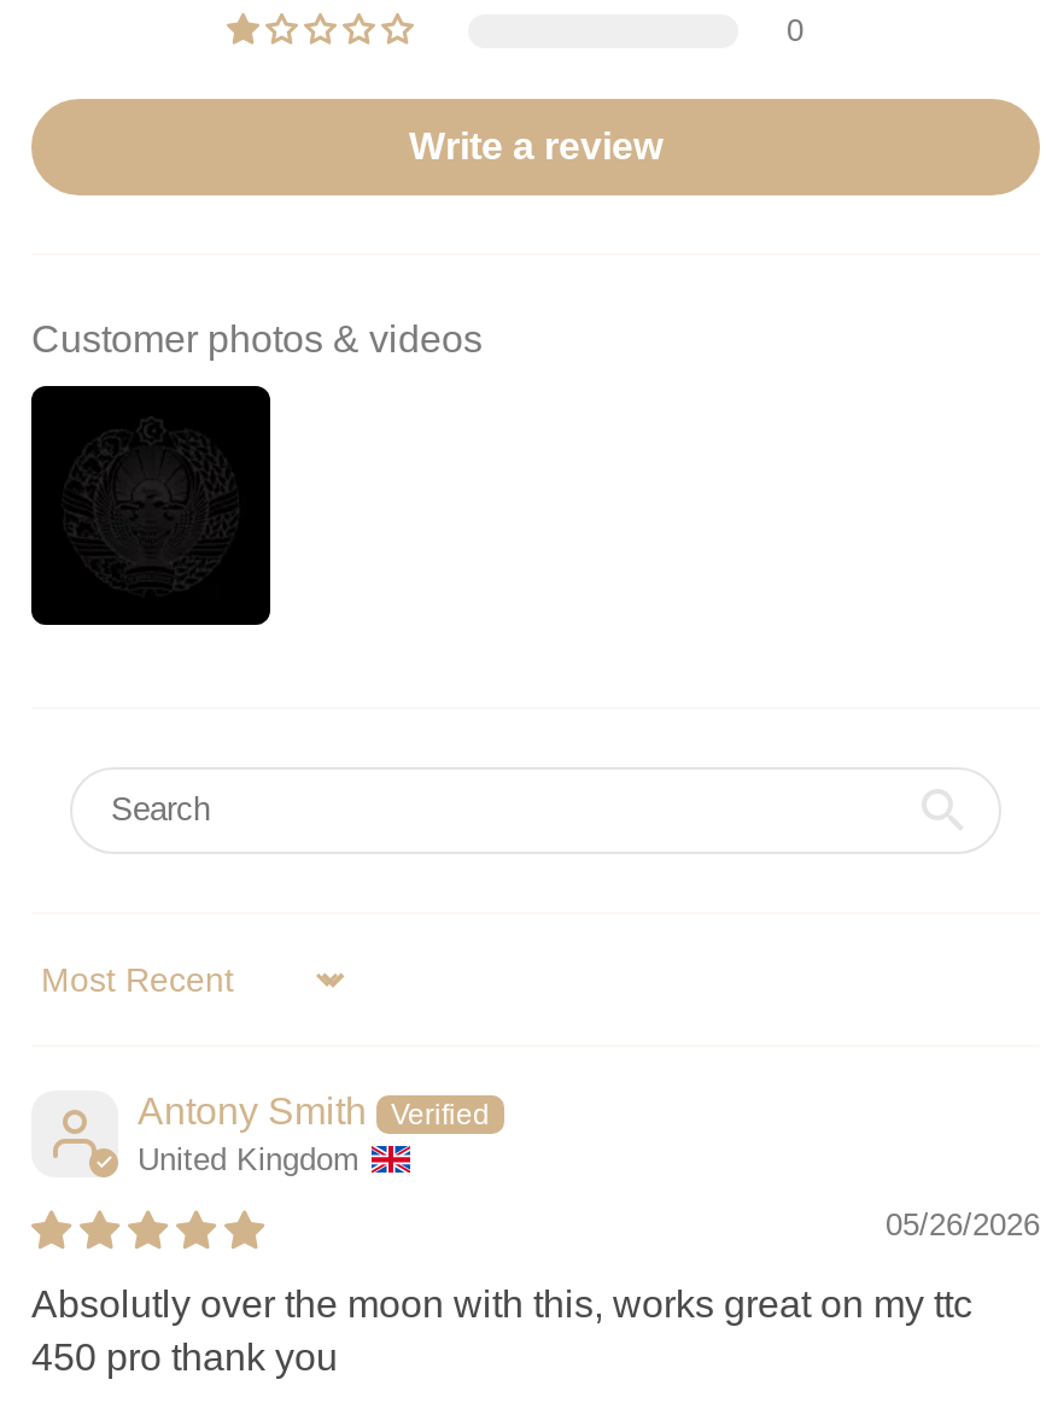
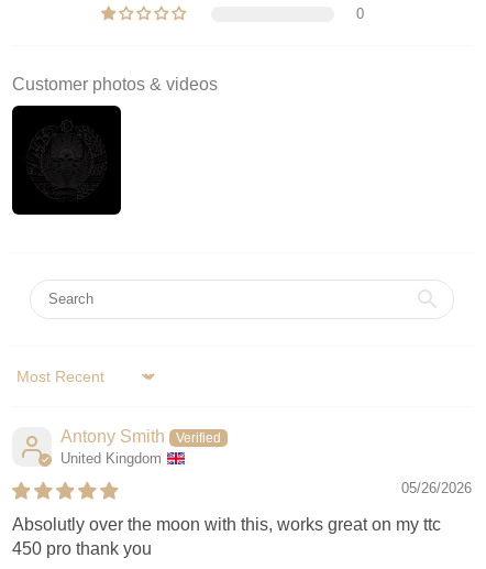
[409,126,662,167] Write a review -> none

